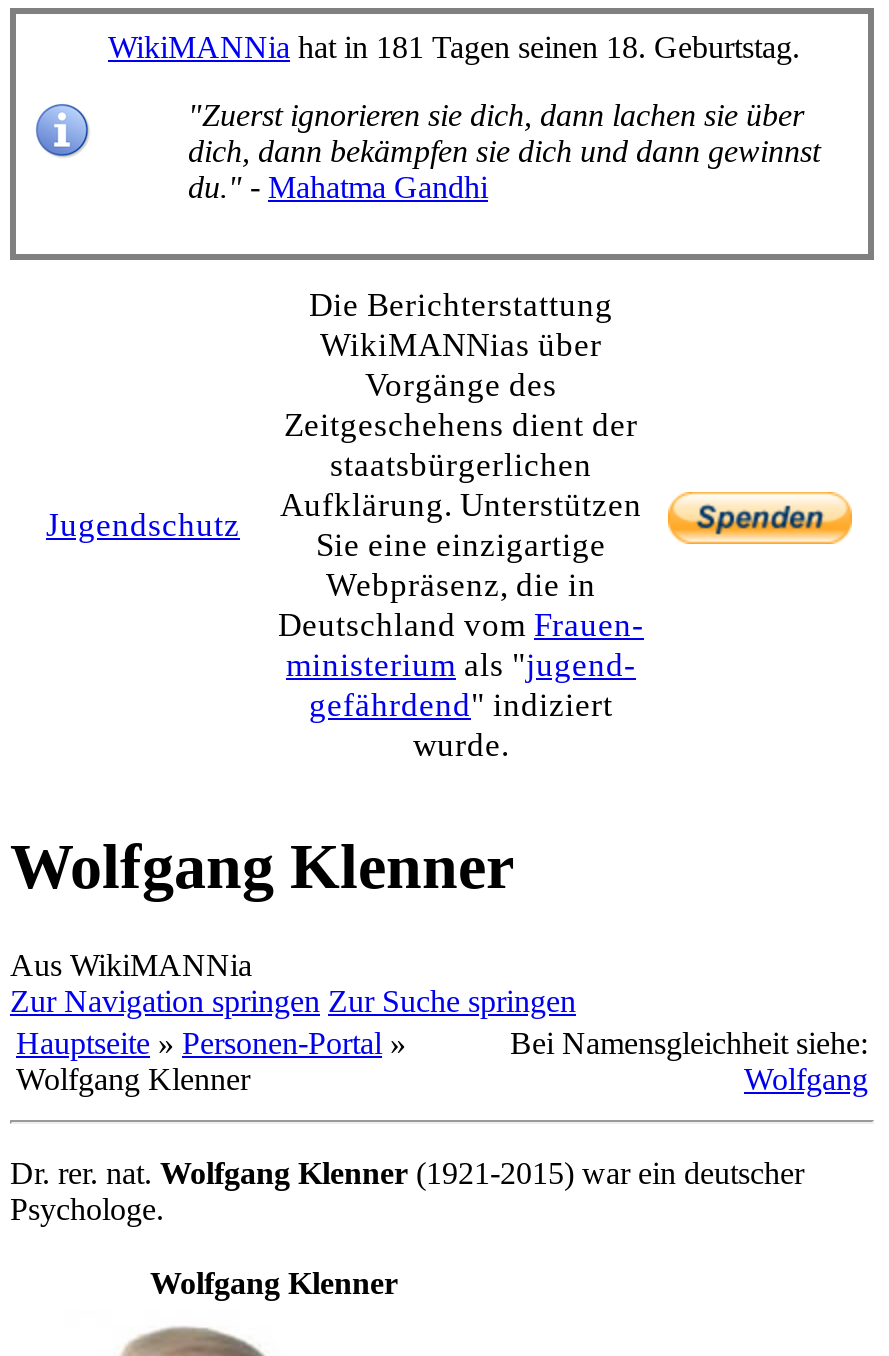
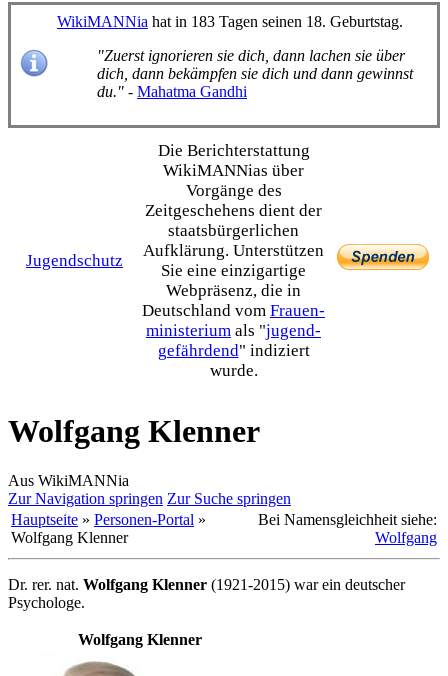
[108,30,800,64] WikiMANNia hat in 181 Tagen seinen 18. Geburtstag. -> [57,13,403,30] WikiMANNia hat in 183 Tagen seinen 18. Geburtstag.

